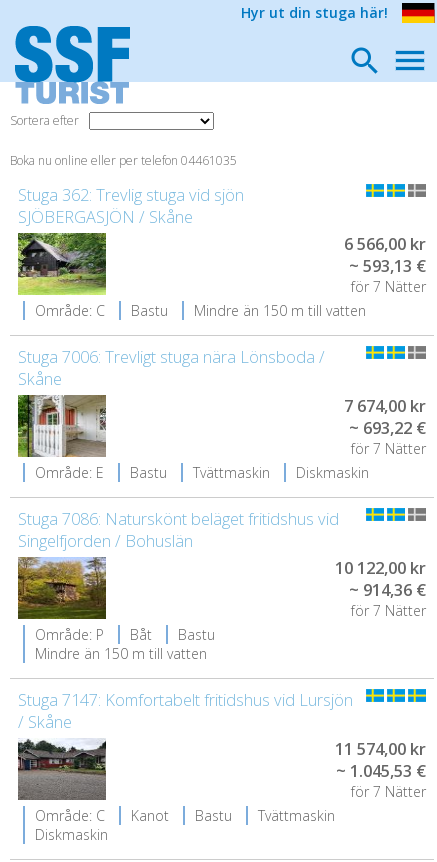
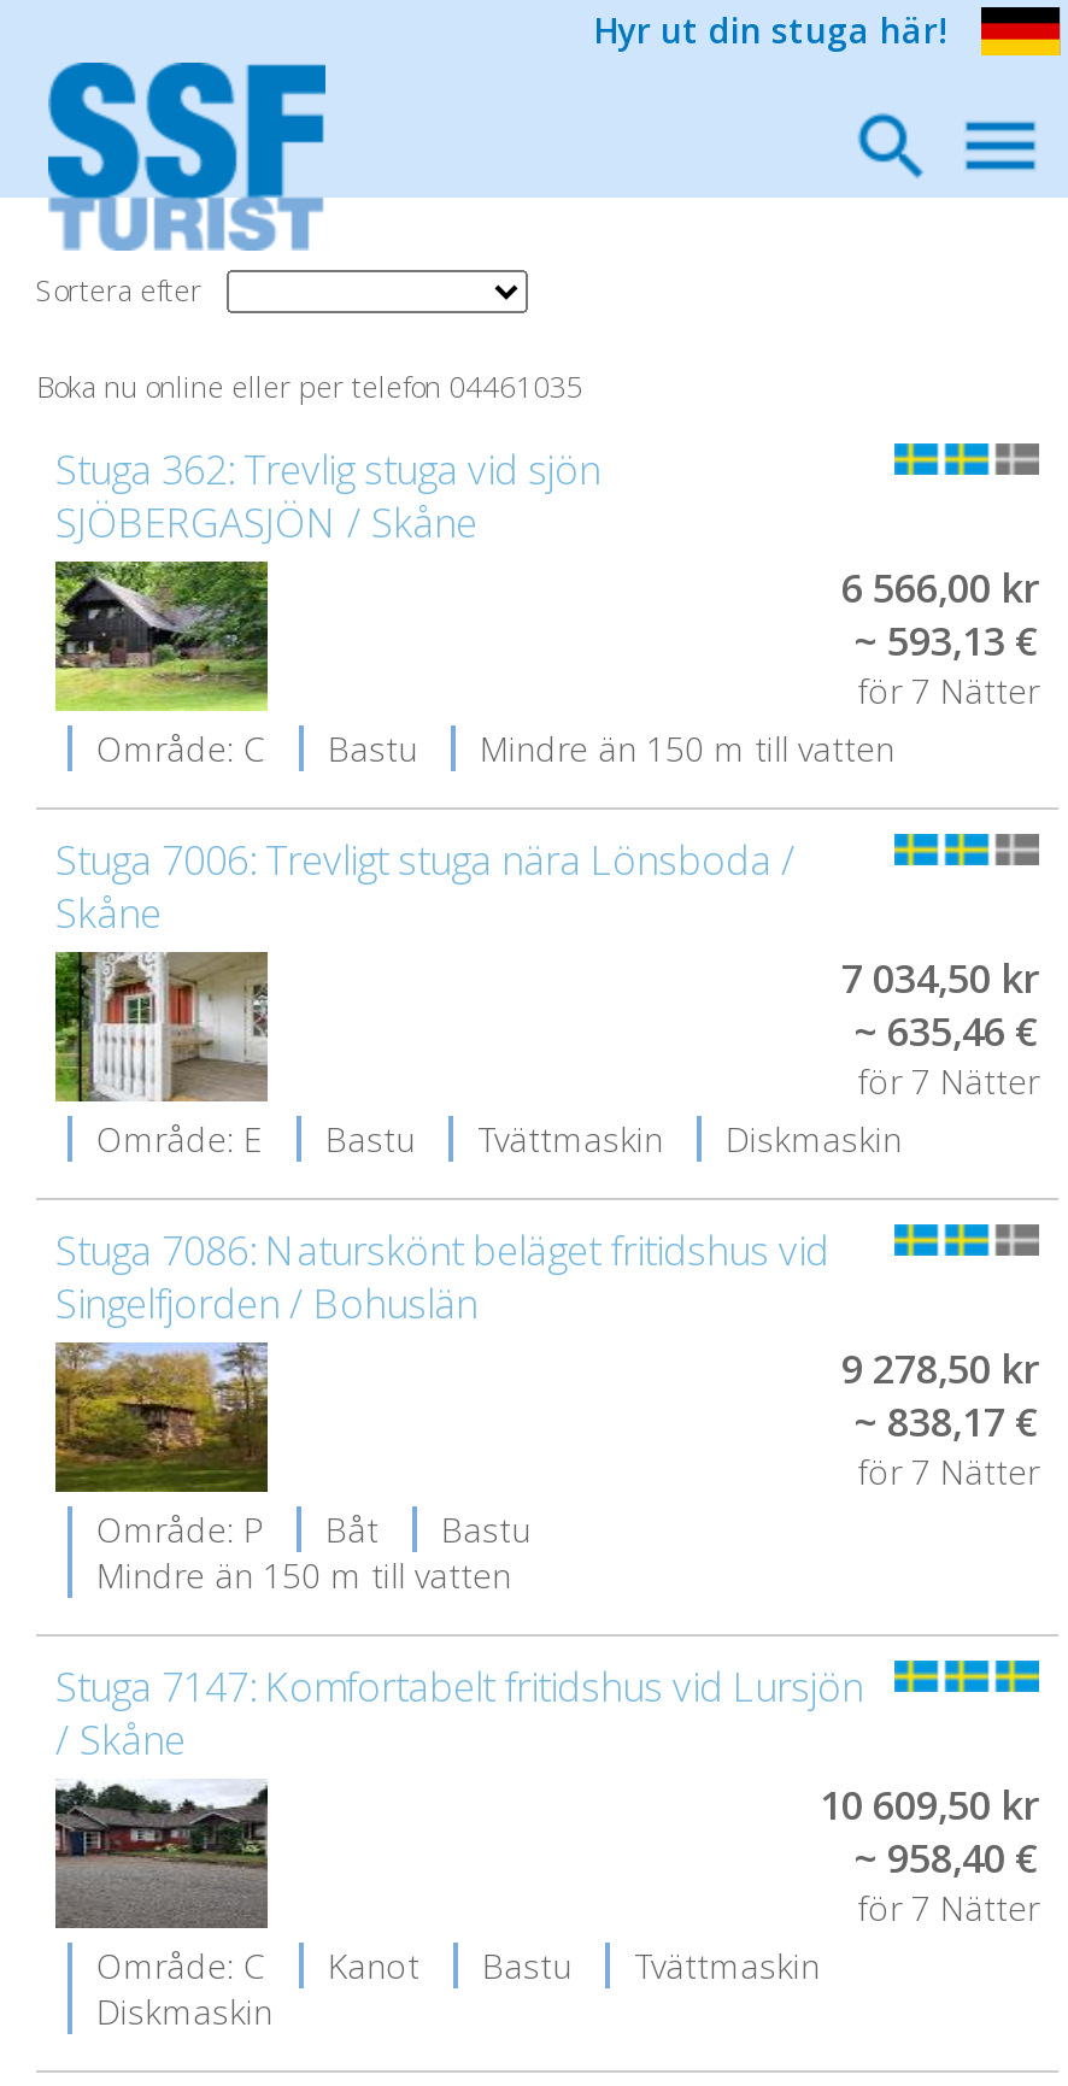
[344,395,426,417] 7 674,00 kr -> [841,952,1039,1005] 7 034,50 kr
[349,417,426,439] ~ 693,22 € -> [853,1005,1039,1058] ~ 635,46 €
[335,557,426,579] 10 122,00 kr -> [841,1342,1039,1395] 9 278,50 kr
[349,579,426,601] ~ 914,36 € -> [853,1395,1039,1449] ~ 838,17 €
[335,738,426,760] 11 574,00 kr -> [820,1779,1039,1832] 10 609,50 kr
[336,760,426,782] ~ 1.045,53 € -> [853,1832,1039,1885] ~ 958,40 €

